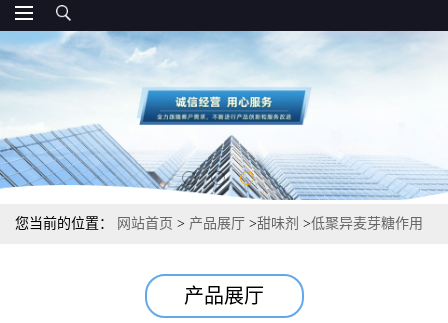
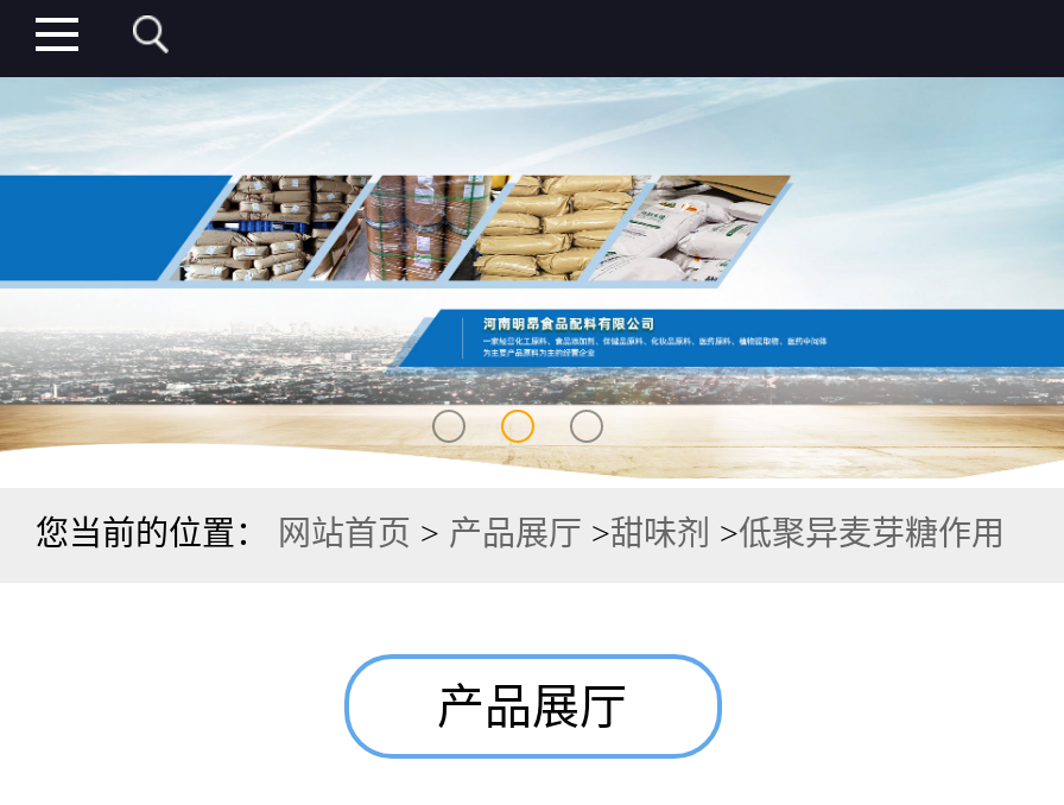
[3,31,445,201] [image] -> [7,77,1057,478] [image]

